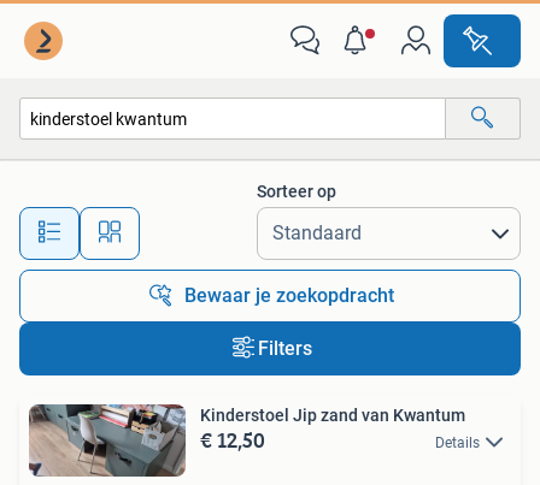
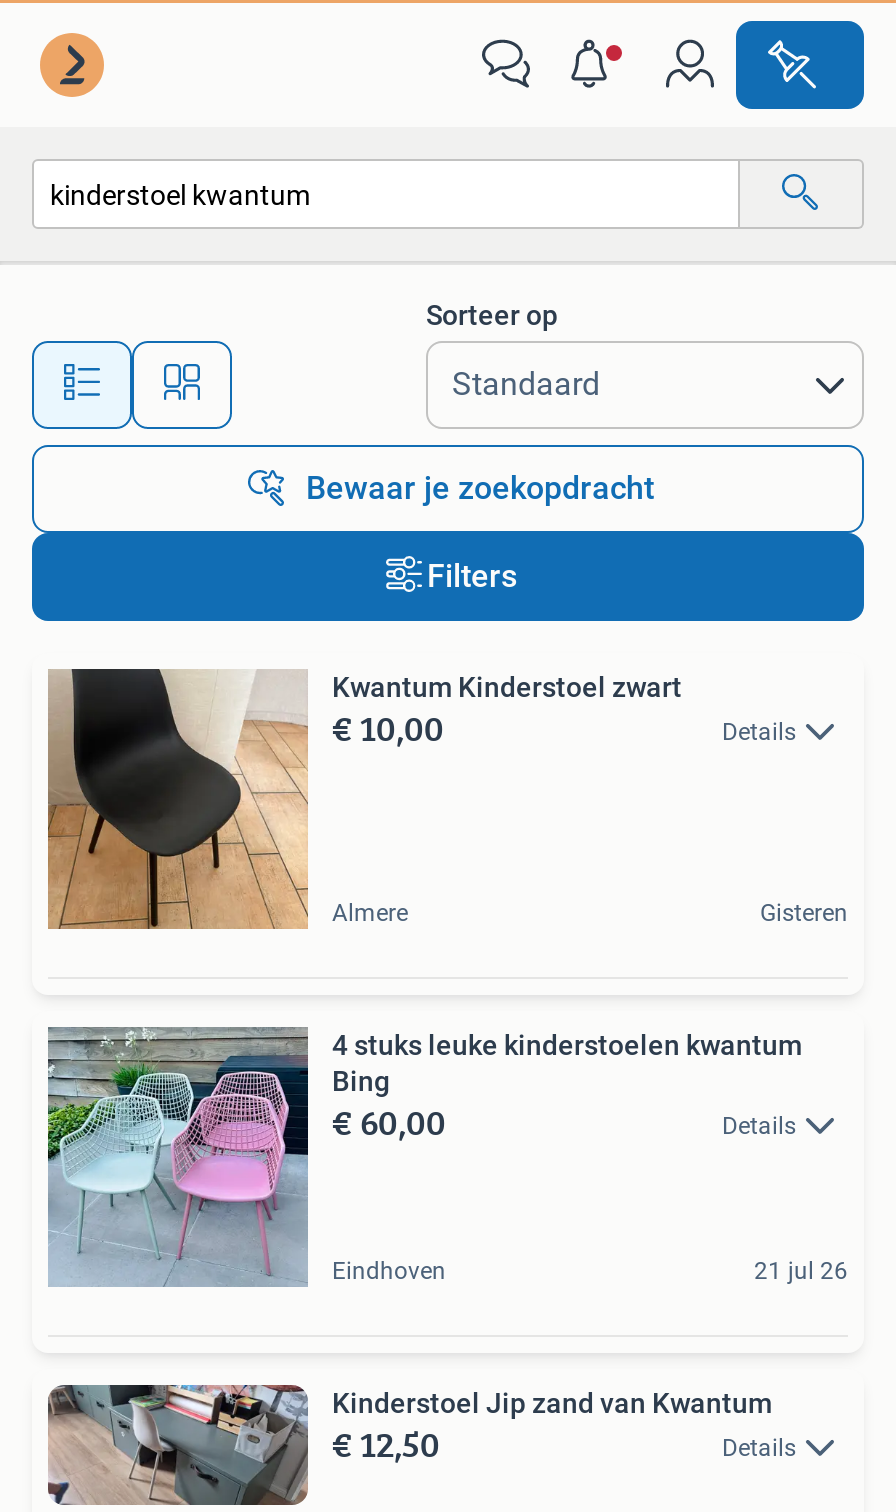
none -> [46,667,796,931] [image] | Kwantum Kinderstoel zwart | € 10,00 | Details
none -> [46,1025,802,1289] [image] | 4 stuks leuke kinderstoelen kwantum | Bing | € 60,00 | Details
none -> [332,899,848,927] Almere | Gisteren
none -> [332,1257,848,1285] Eindhoven | 21 jul 26

